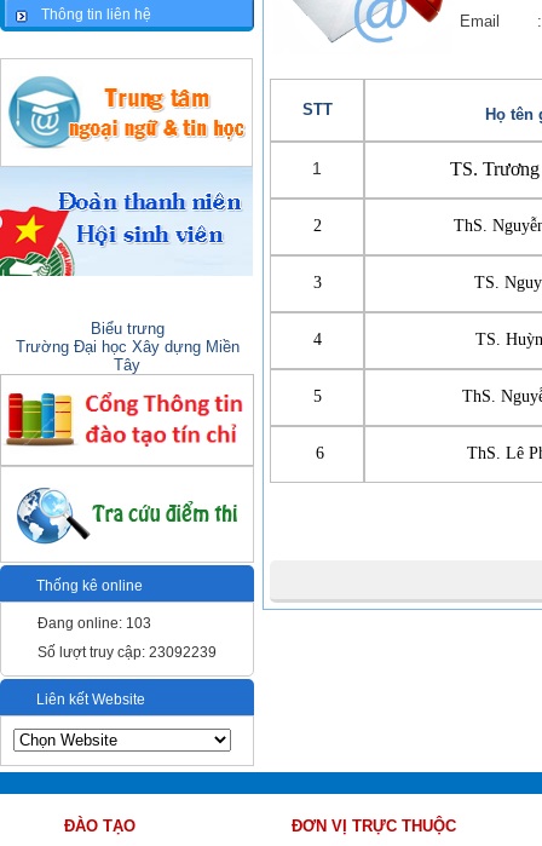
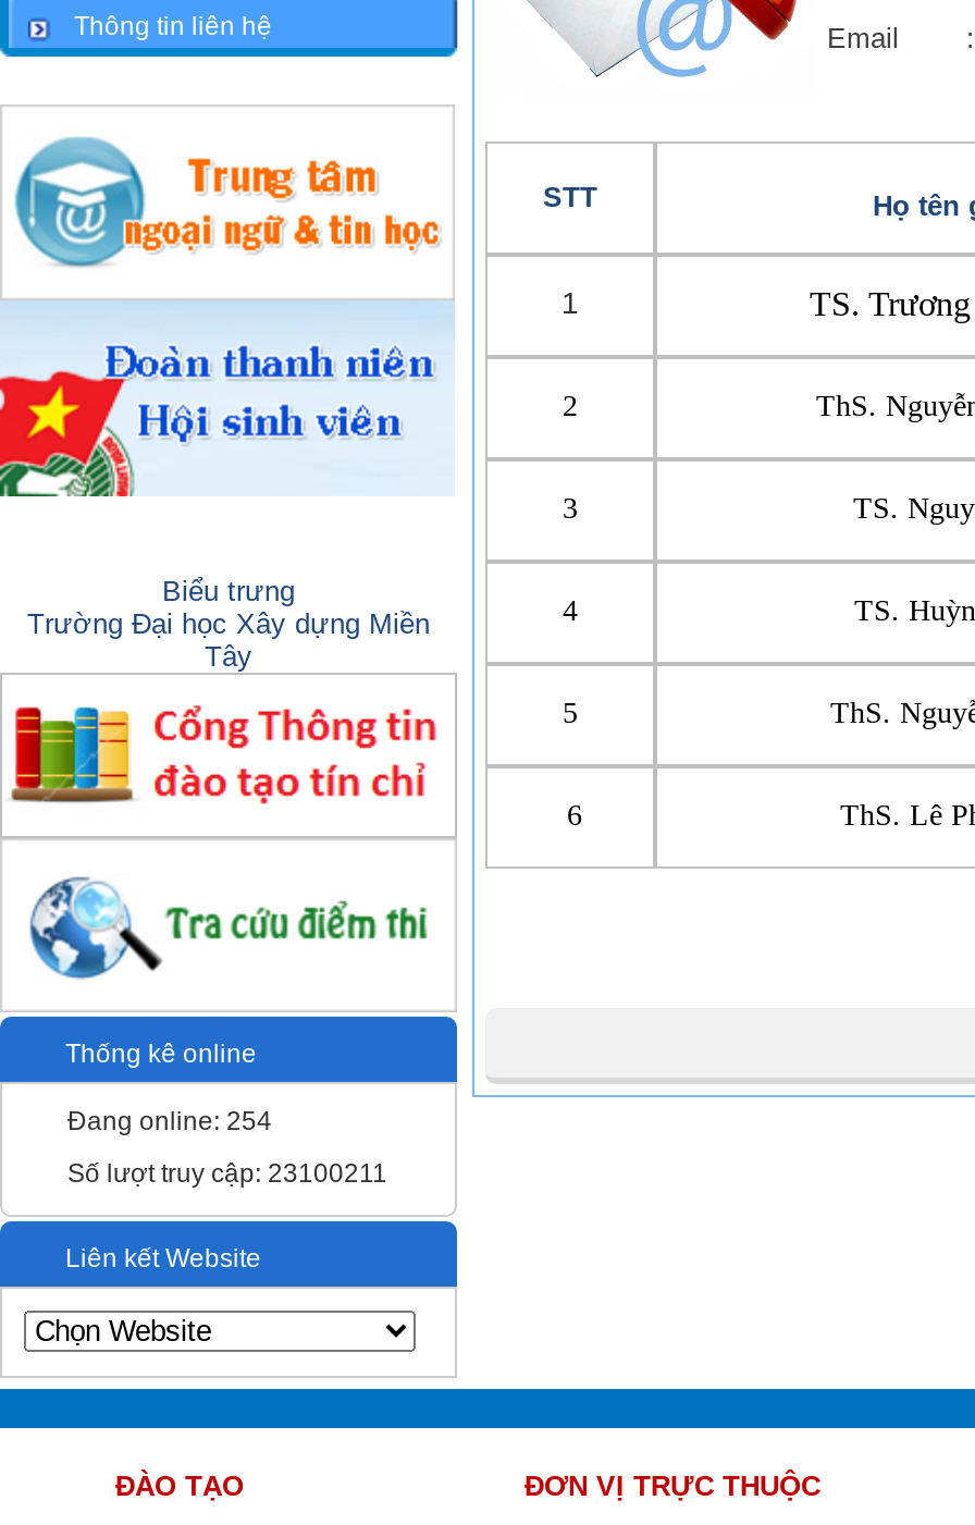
[38,614,151,631] Đang online: 103 -> [67,1105,272,1136] Đang online: 254
[38,644,217,660] Số lượt truy cập: 23092239 -> [67,1158,387,1188] Số lượt truy cập: 23100211

